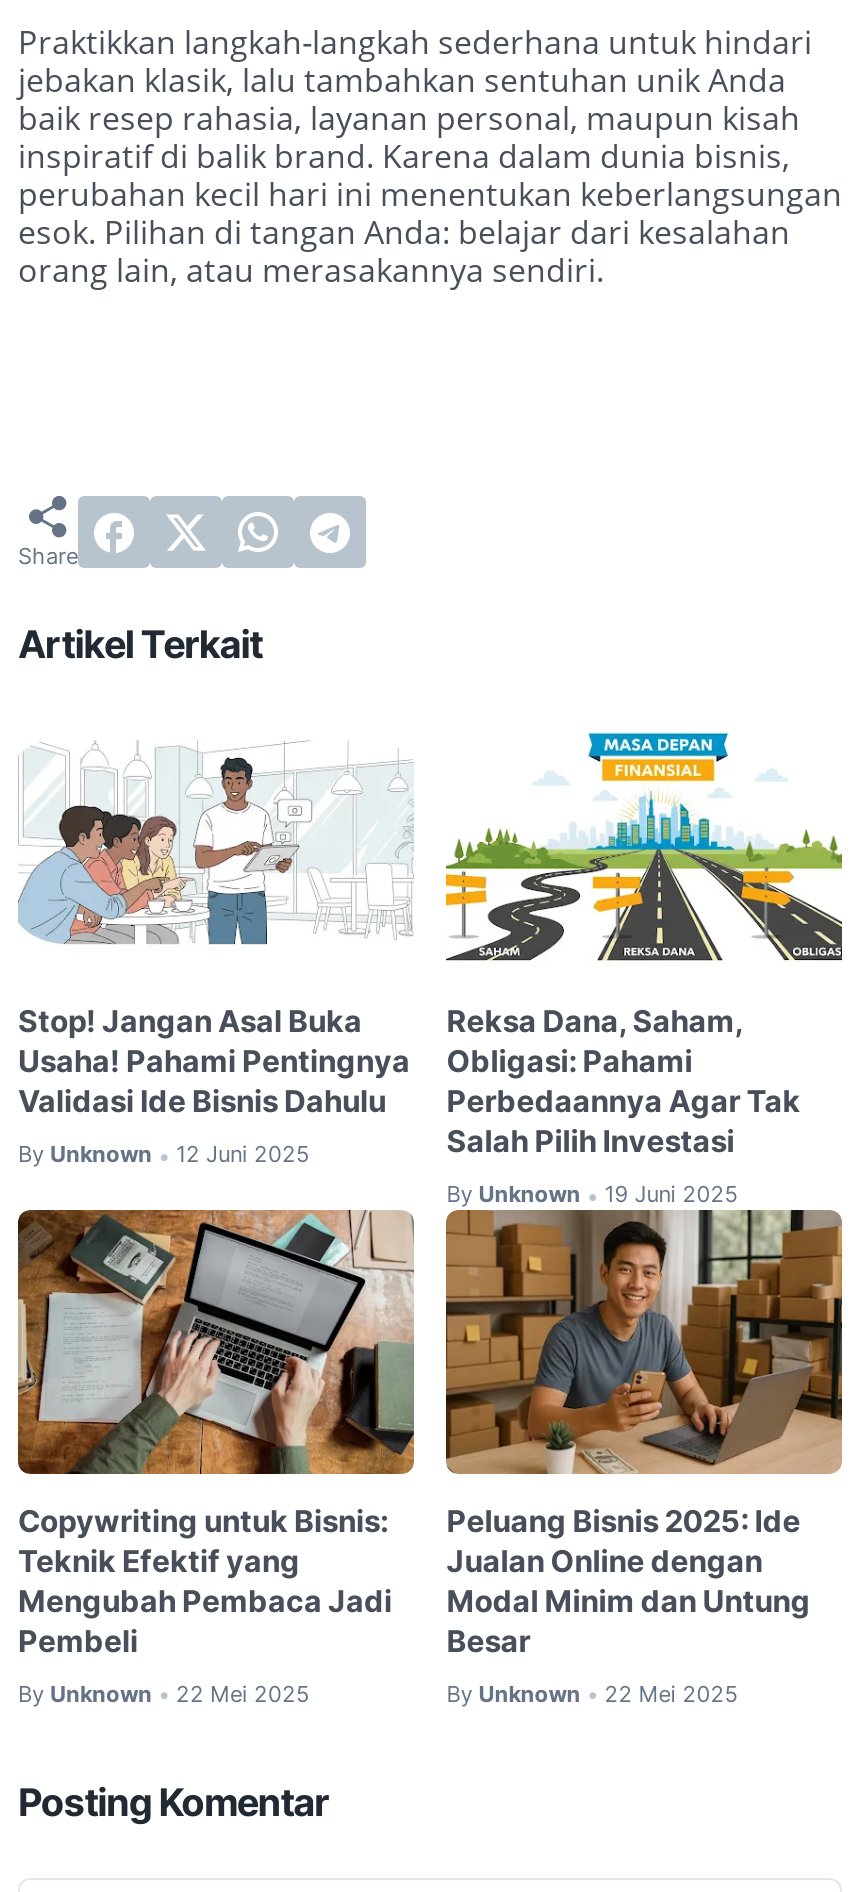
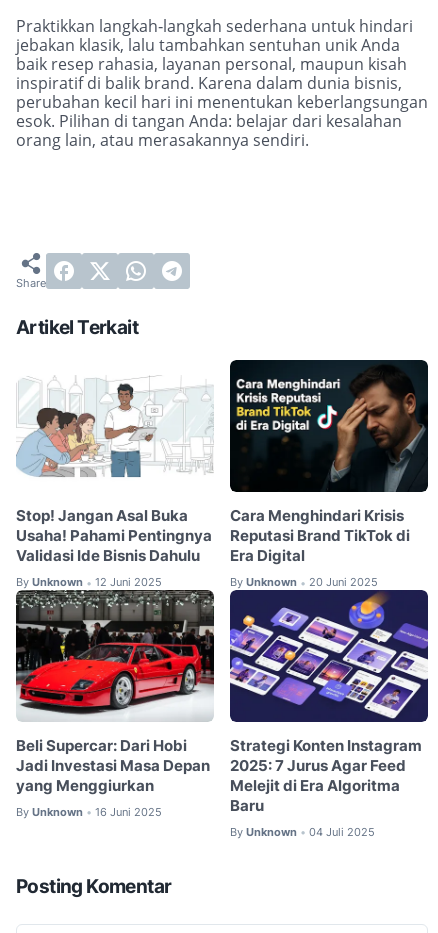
[444,710,844,1160] [image] | Reksa Dana, Saham, | Obligasi: Pahami | Perbedaannya Agar Tak | Salah Pilih Investasi -> [229,359,429,565] [image] | Cara Menghindari Krisis | Reputasi Brand TikTok di | Era Digital
[444,1180,844,1448] [image] | By Unknown • 19 Juni 2025 -> [229,575,429,723] [image] | By Unknown • 20 Juni 2025
[16,1208,416,1659] [image] | Copywriting untuk Bisnis: | Teknik Efektif yang | Mengubah Pembaca Jadi | Pembeli -> [15,589,215,794] [image] | Beli Supercar: Dari Hobi | Jadi Investasi Masa Depan | yang Menggiurkan
[446,1503,810,1659] Peluang Bisnis 2025: Ide | Jualan Online dengan | Modal Minim dan Untung | Besar -> [230,736,422,814] Strategi Konten Instagram | 2025: 7 Jurus Agar Feed | Melejit di Era Algoritma | Baru
[18,1679,310,1708] By Unknown • 22 Mei 2025 -> [16,804,162,819] By Unknown • 16 Juni 2025
[446,1679,738,1708] By Unknown • 22 Mei 2025 -> [230,824,375,839] By Unknown • 04 Juli 2025

